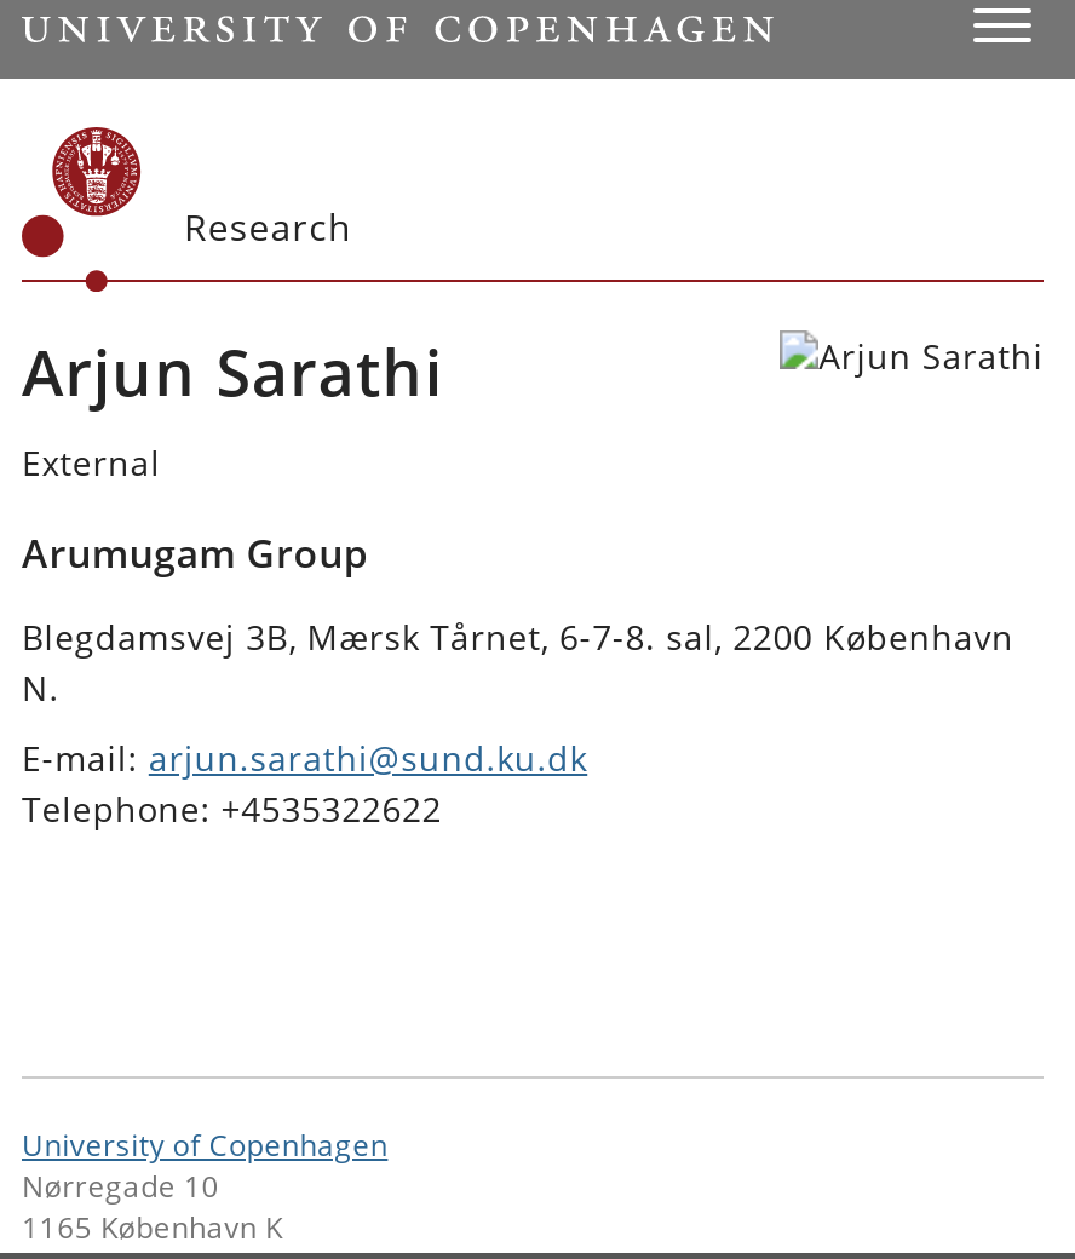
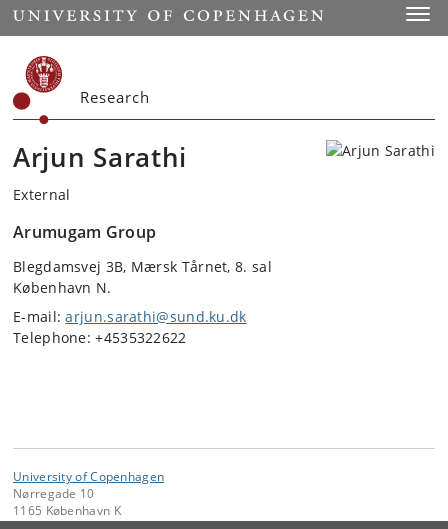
[22,614,1014,711] Blegdamsvej 3B, Mærsk Tårnet, 6-7-8. sal, 2200 København | N. -> [13,257,272,297] Blegdamsvej 3B, Mærsk Tårnet, 8. sal | København N.

